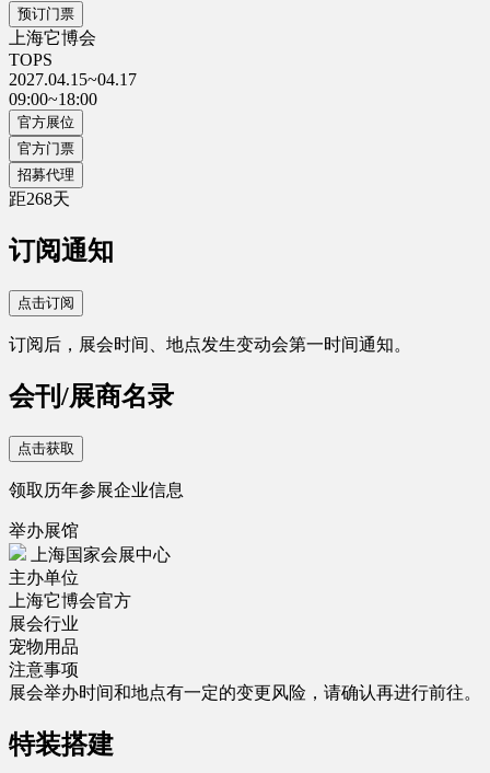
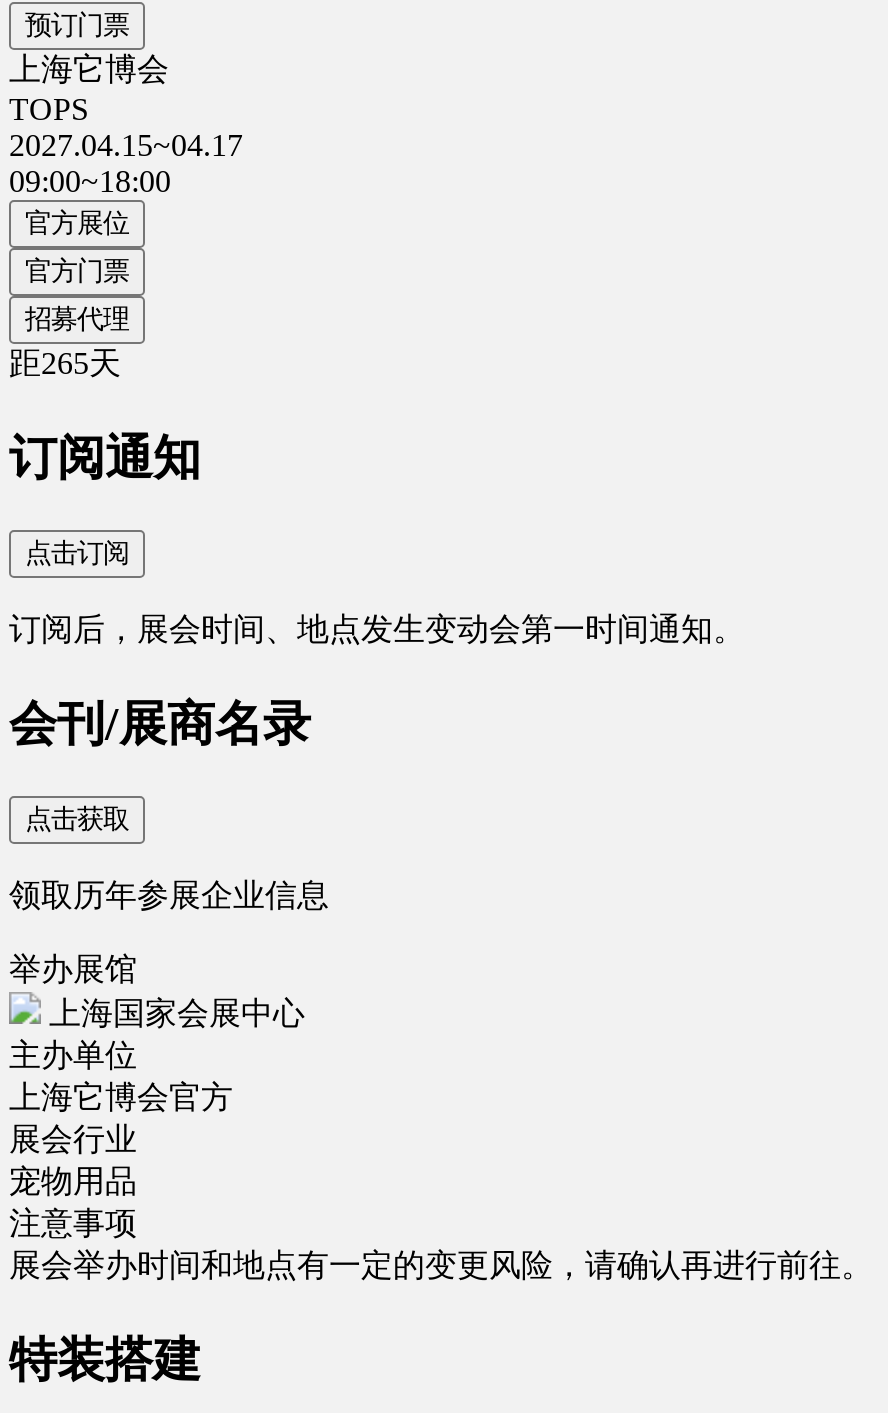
[9,189,70,208] 距268天 -> [9,346,121,380] 距265天

